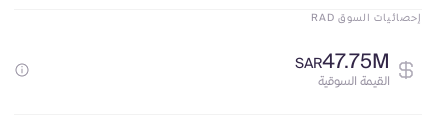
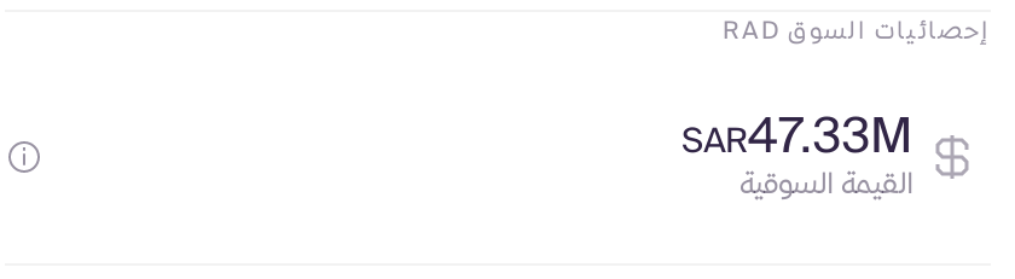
[295,45,390,79] SAR 47.75M -> [681,97,913,179] SAR 47.33M

